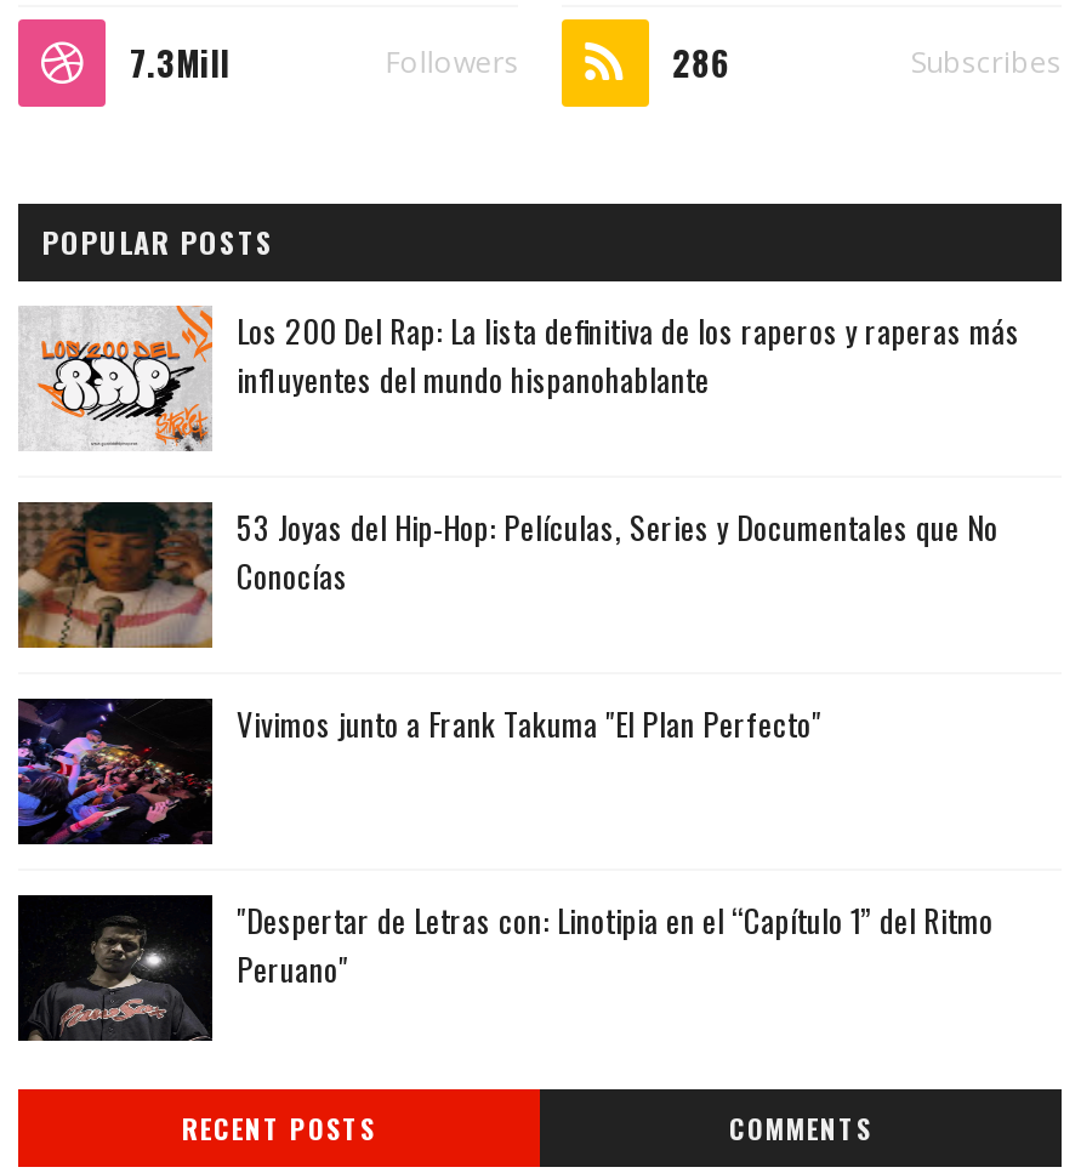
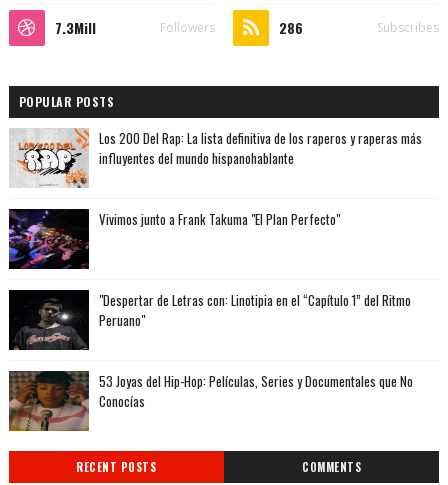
moved [16,502,998,650] -> [8,371,413,432]: [image] | 53 Joyas del Hip-Hop: Películas, Series y Documentales que No | Conocías
moved [13,699,994,993] -> [7,209,411,330]: [image] | Vivimos junto a Frank Takuma "El Plan Perfecto" | "Despertar de Letras con: Linotipia en el “Capítulo 1” del Ritmo | Peruano"

